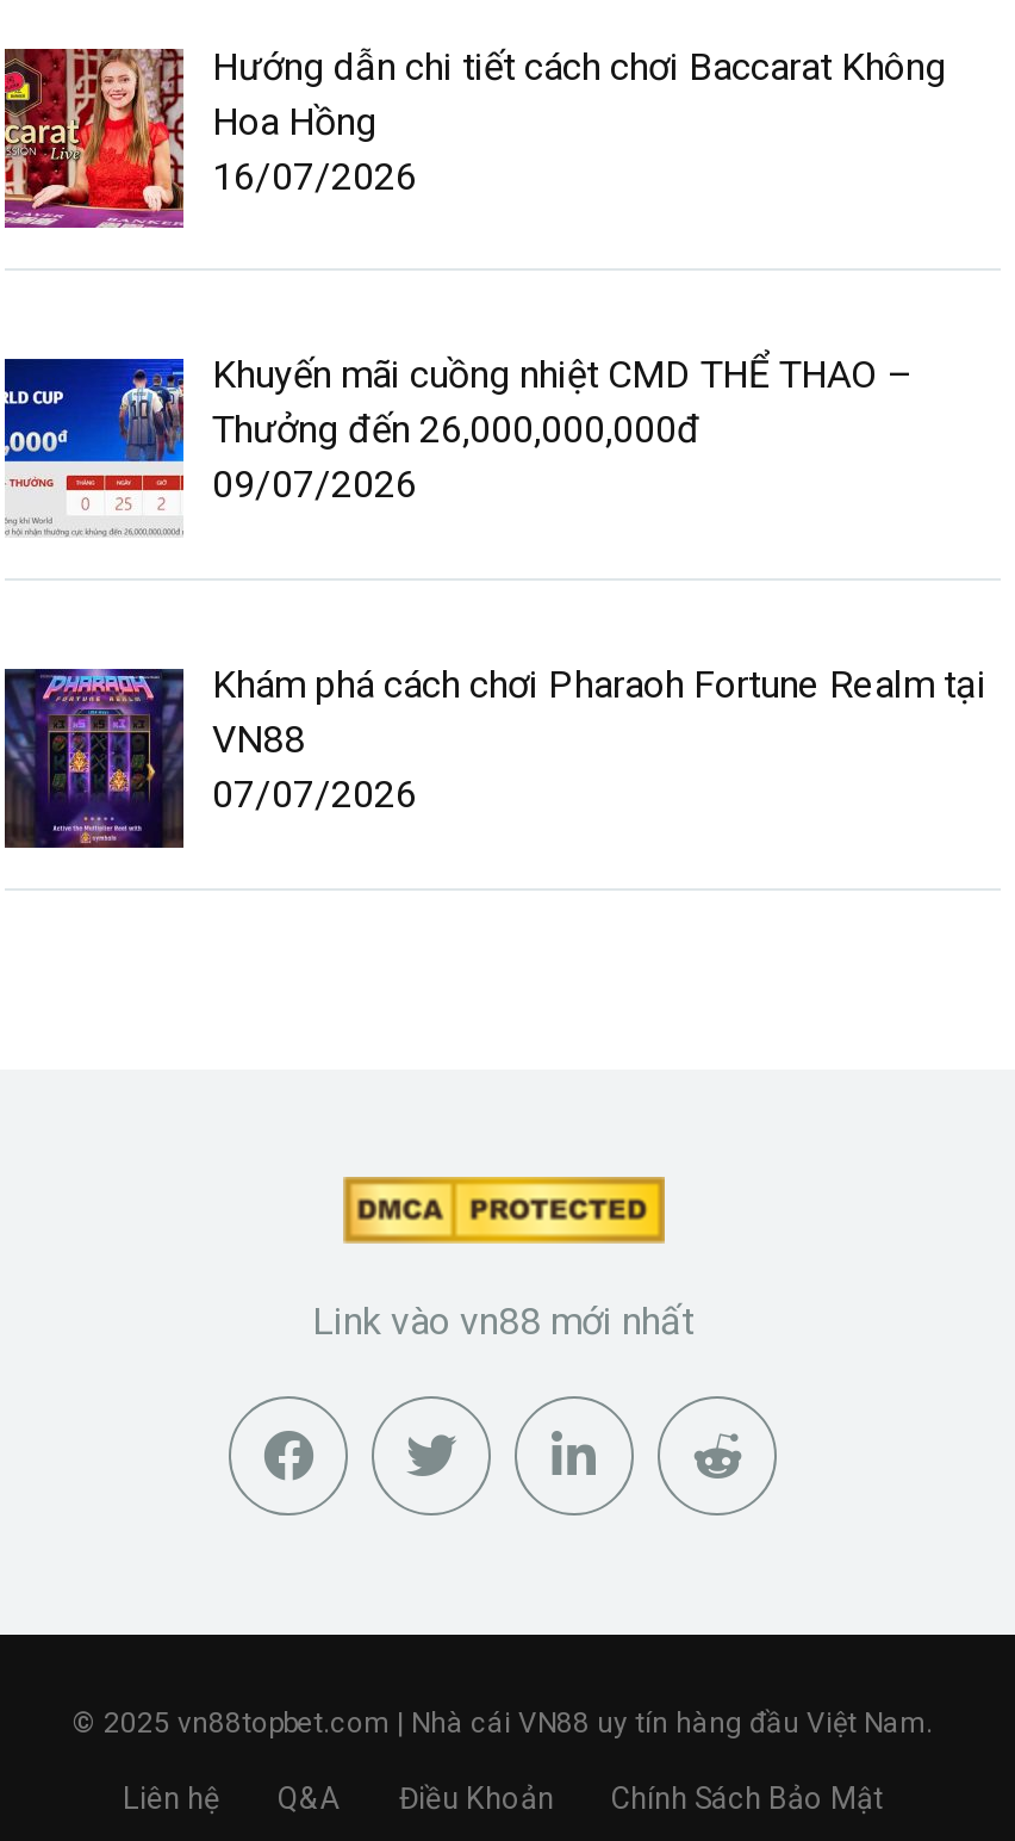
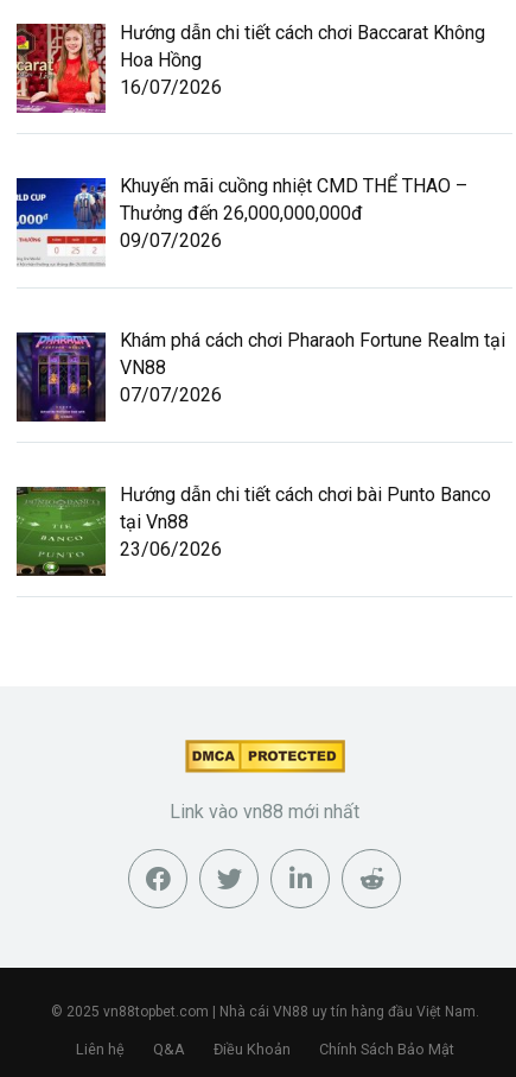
none -> [15,483,491,576] [image] | Hướng dẫn chi tiết cách chơi bài Punto Banco | tại Vn88 | 23/06/2026

